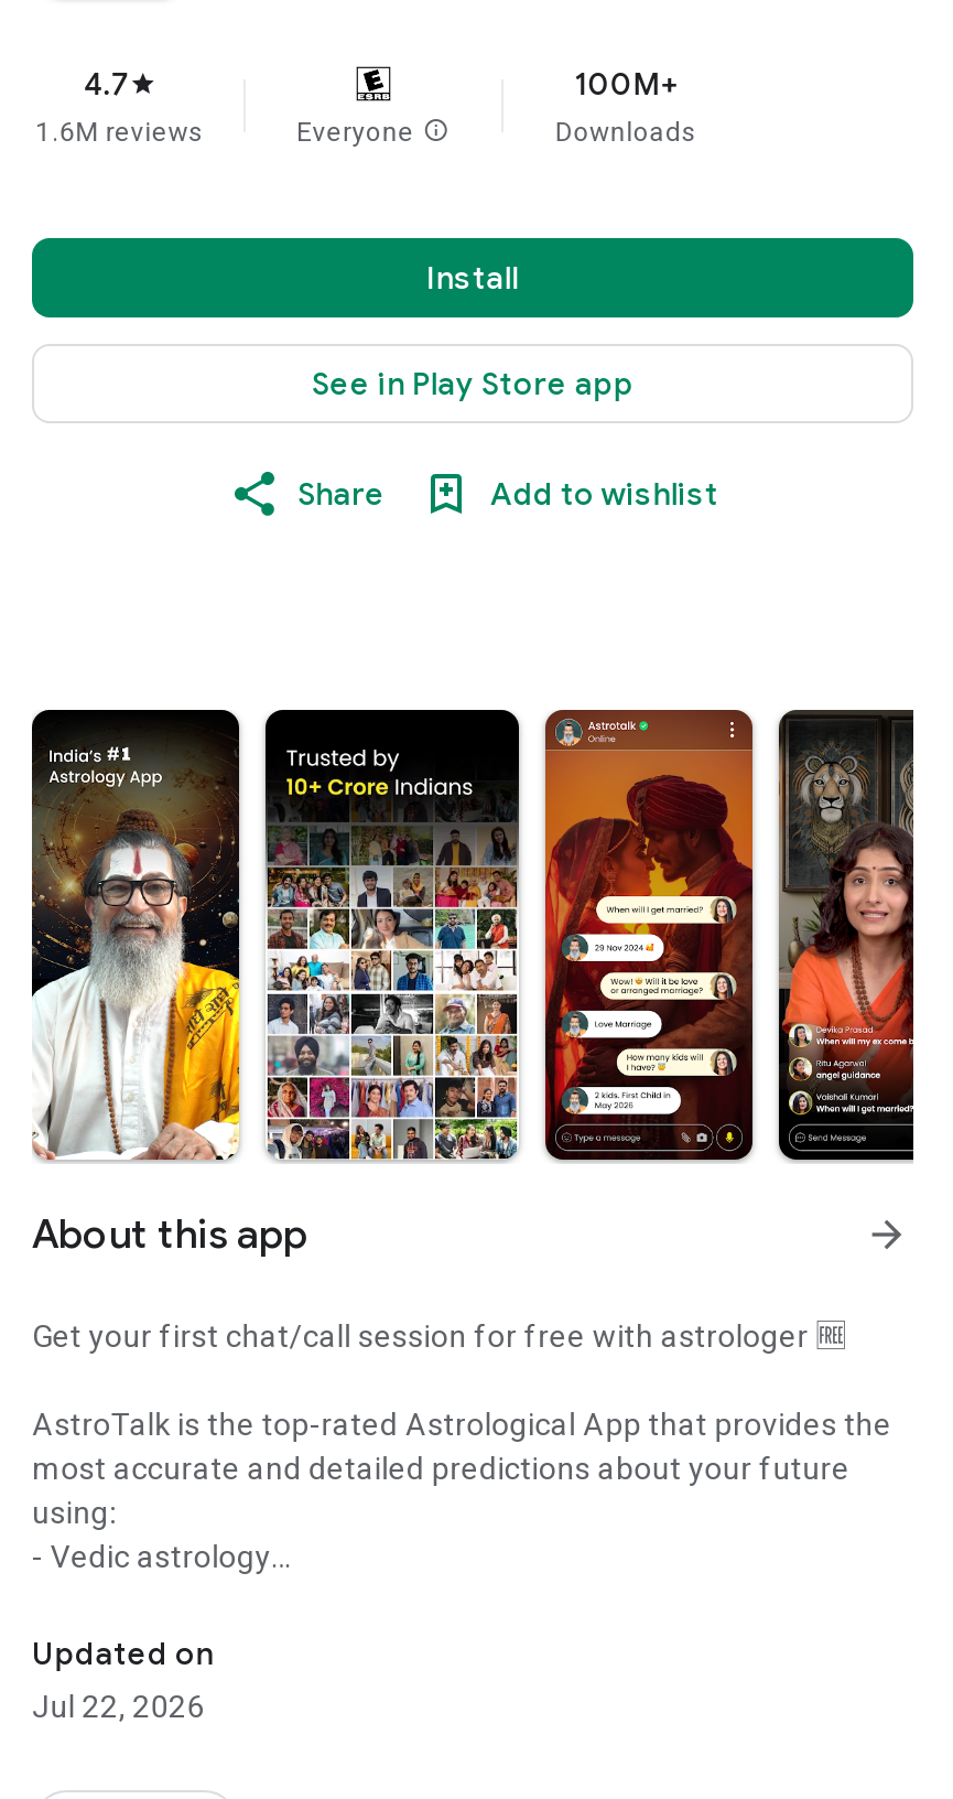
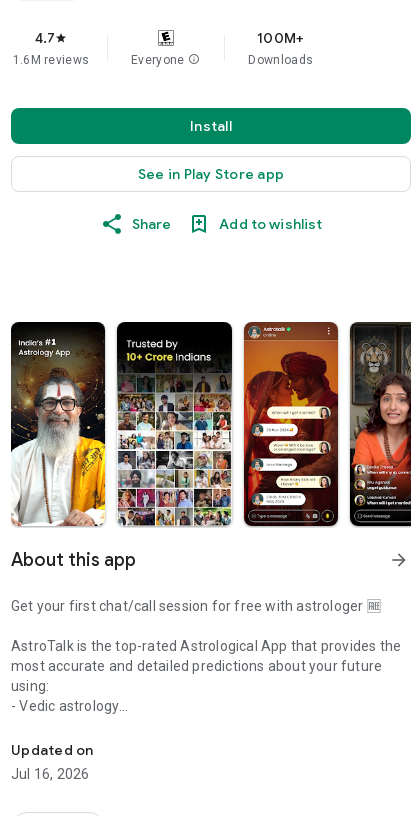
[32,1689,205,1724] Jul 22, 2026 -> [11,766,89,782] Jul 16, 2026

